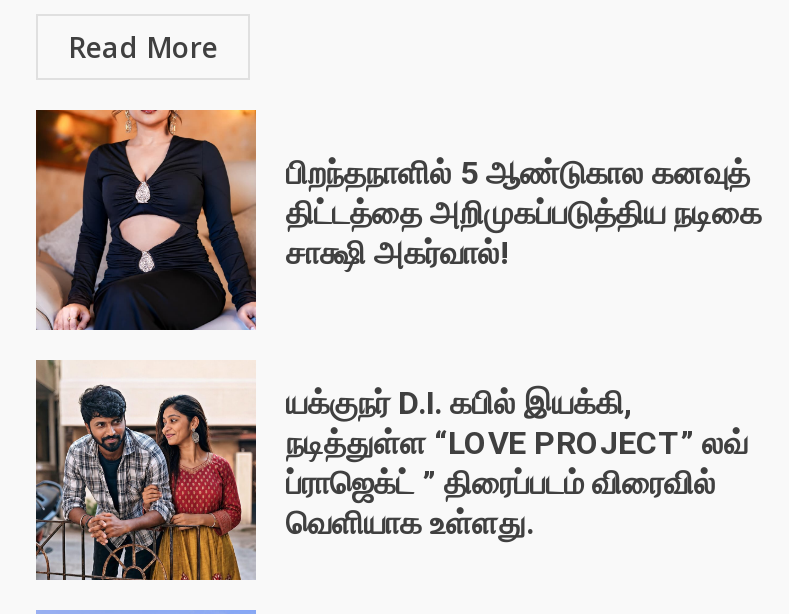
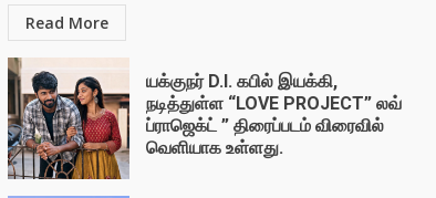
[34,108,762,332] [image] | பிறந்தநாளில் 5 ஆண்டுகால கனவுத் | திட்டத்தை அறிமுகப்படுத்திய நடிகை | சாக்ஷி அகர்வால்! -> none

